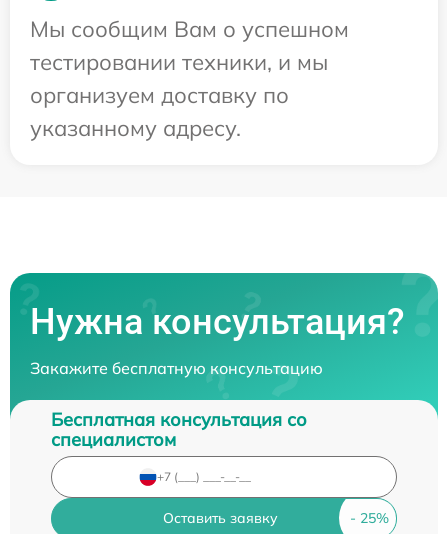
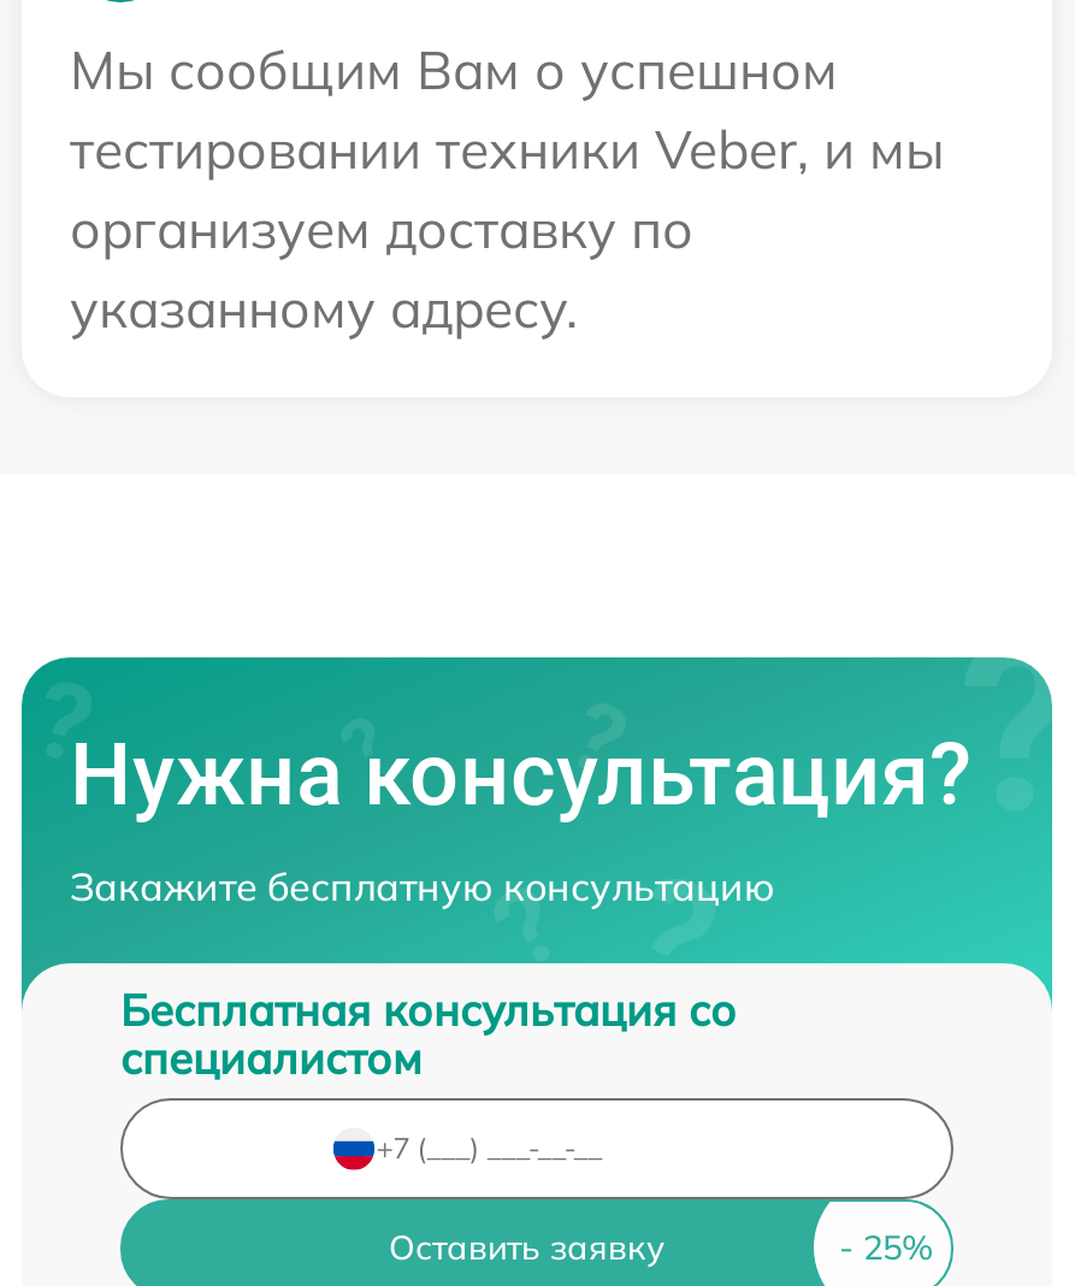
[30,48,328,76] тестировании техники, и мы -> [70,115,944,182] тестировании техники Veber, и мы

